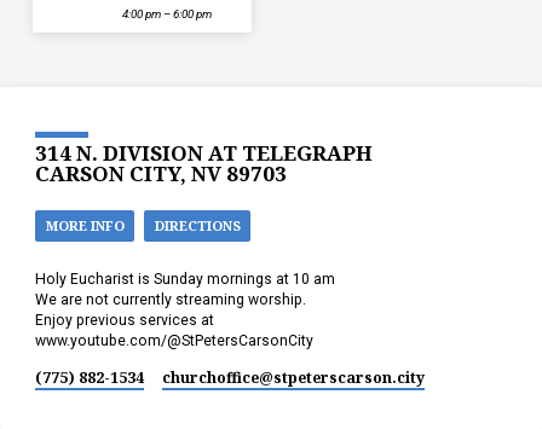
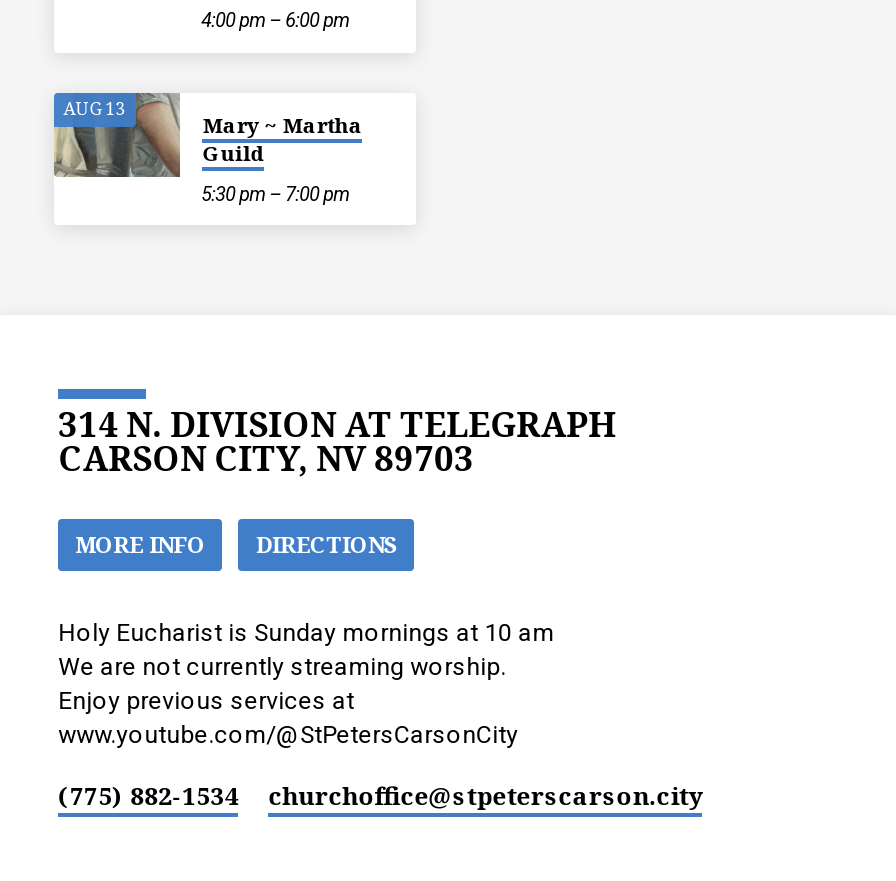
none -> [52,91,362,204] [image] | AUG 13 | Mary ~ Martha | Guild | 5:30 pm – 7:00 pm

